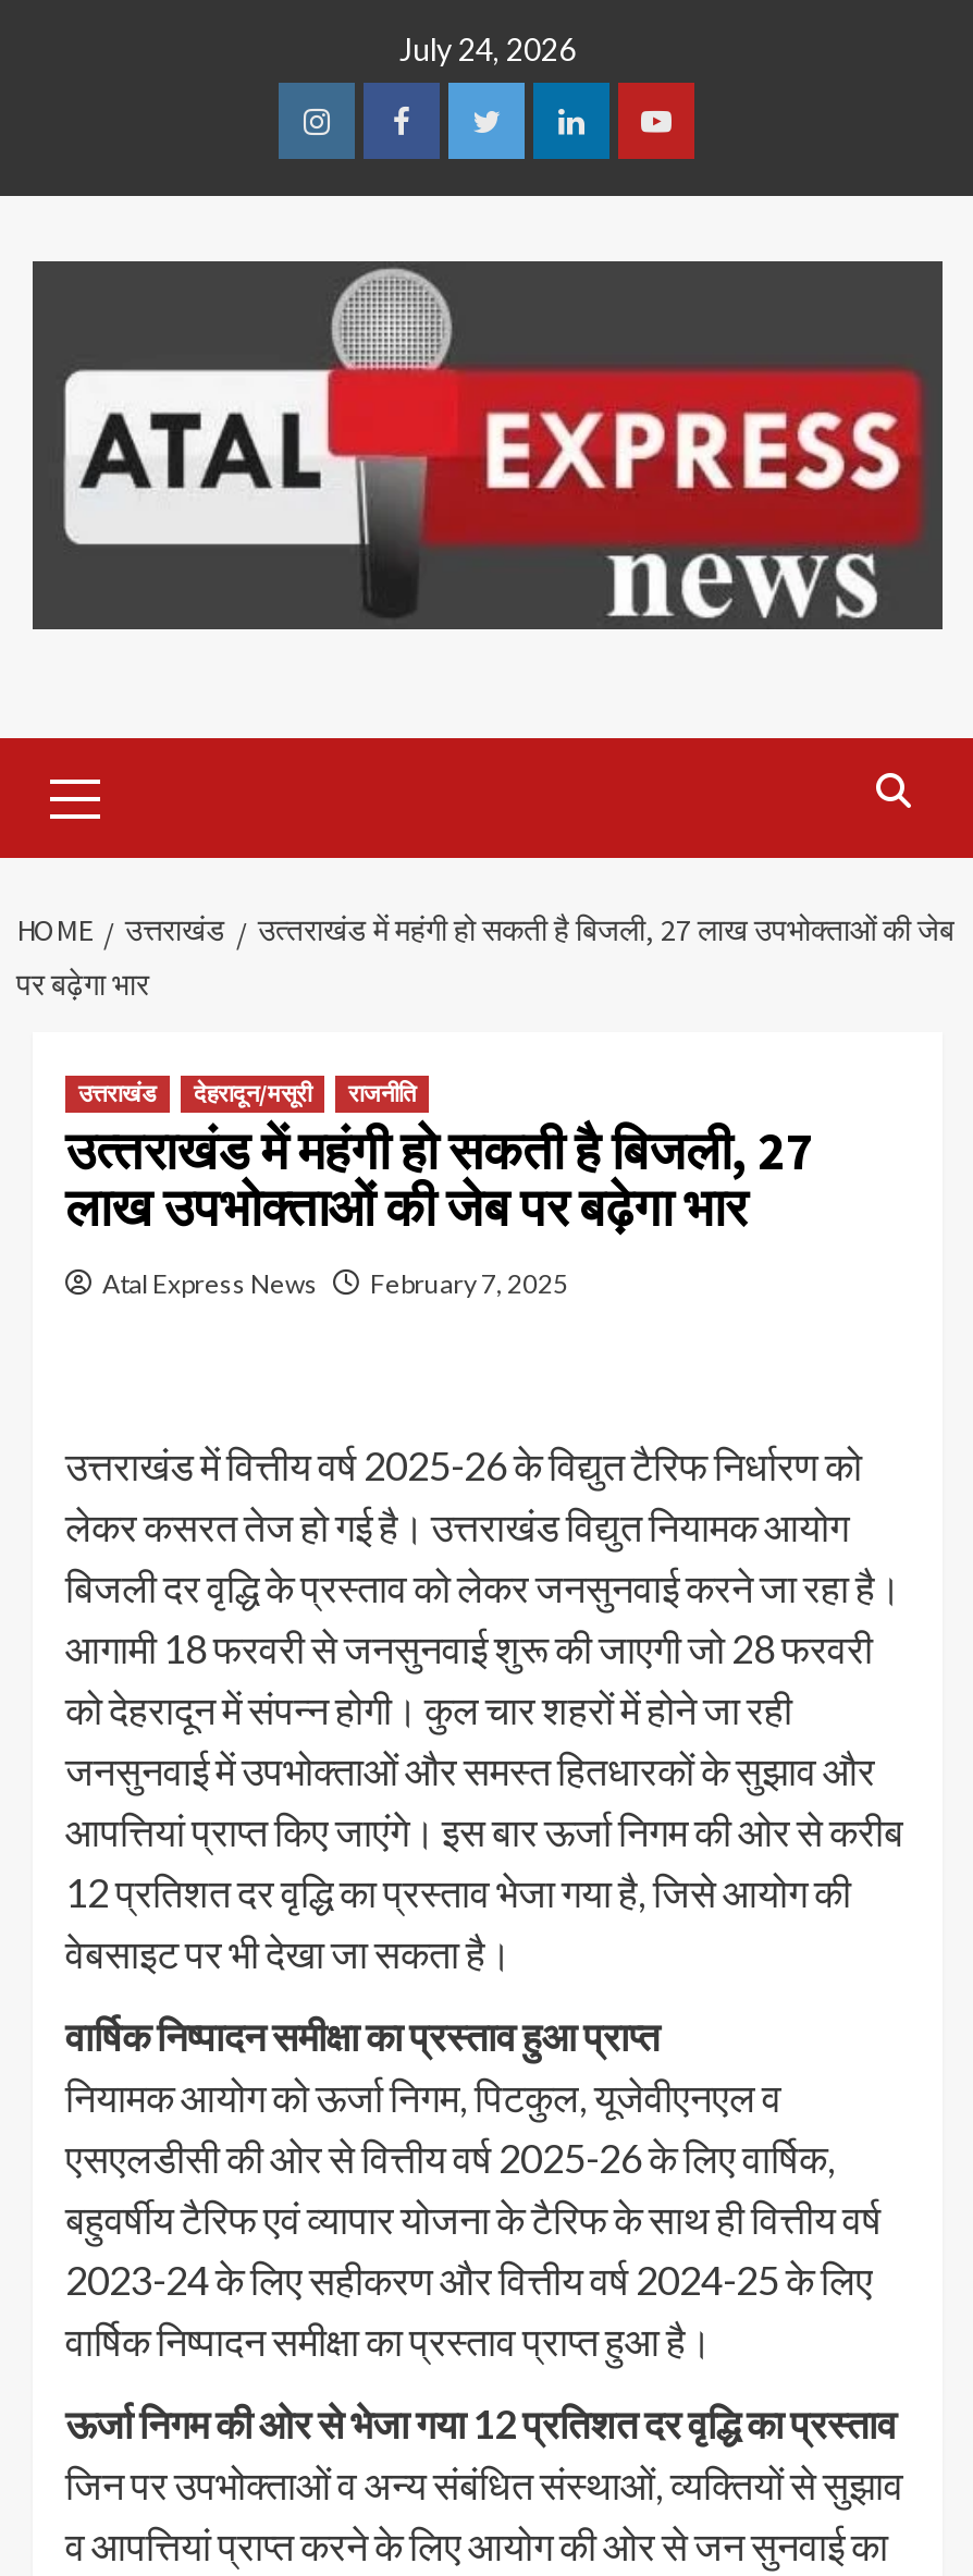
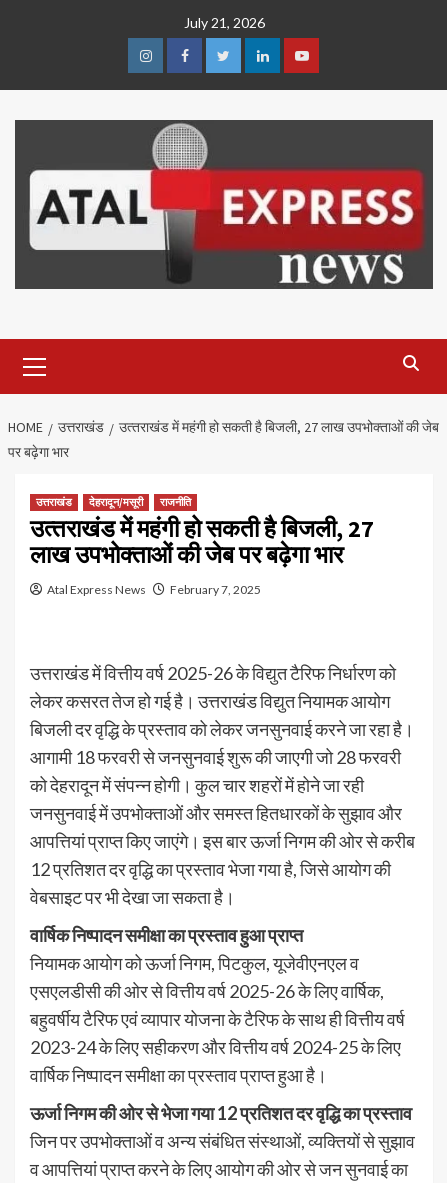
[399,30,576,68] July 24, 2026 -> [183,14,264,31] July 21, 2026

